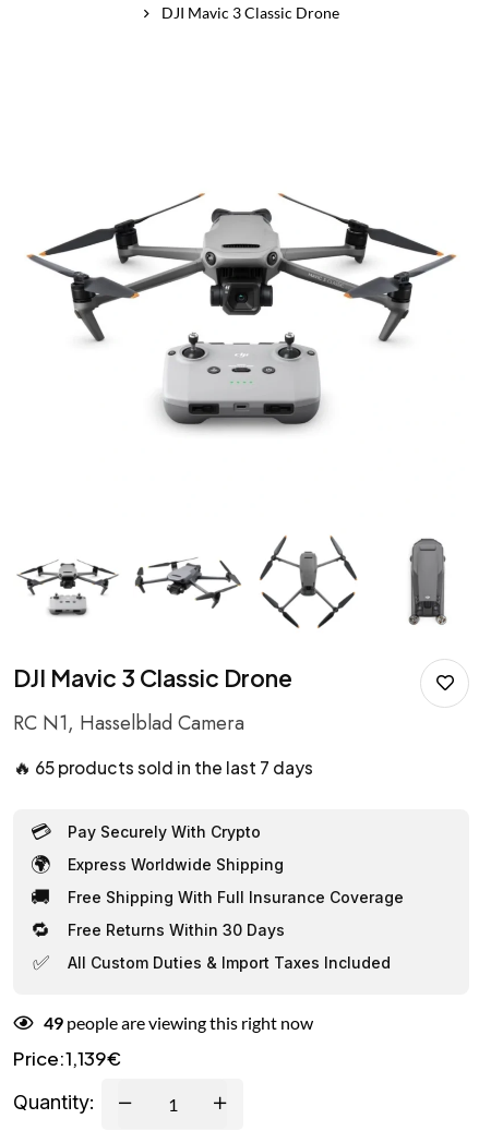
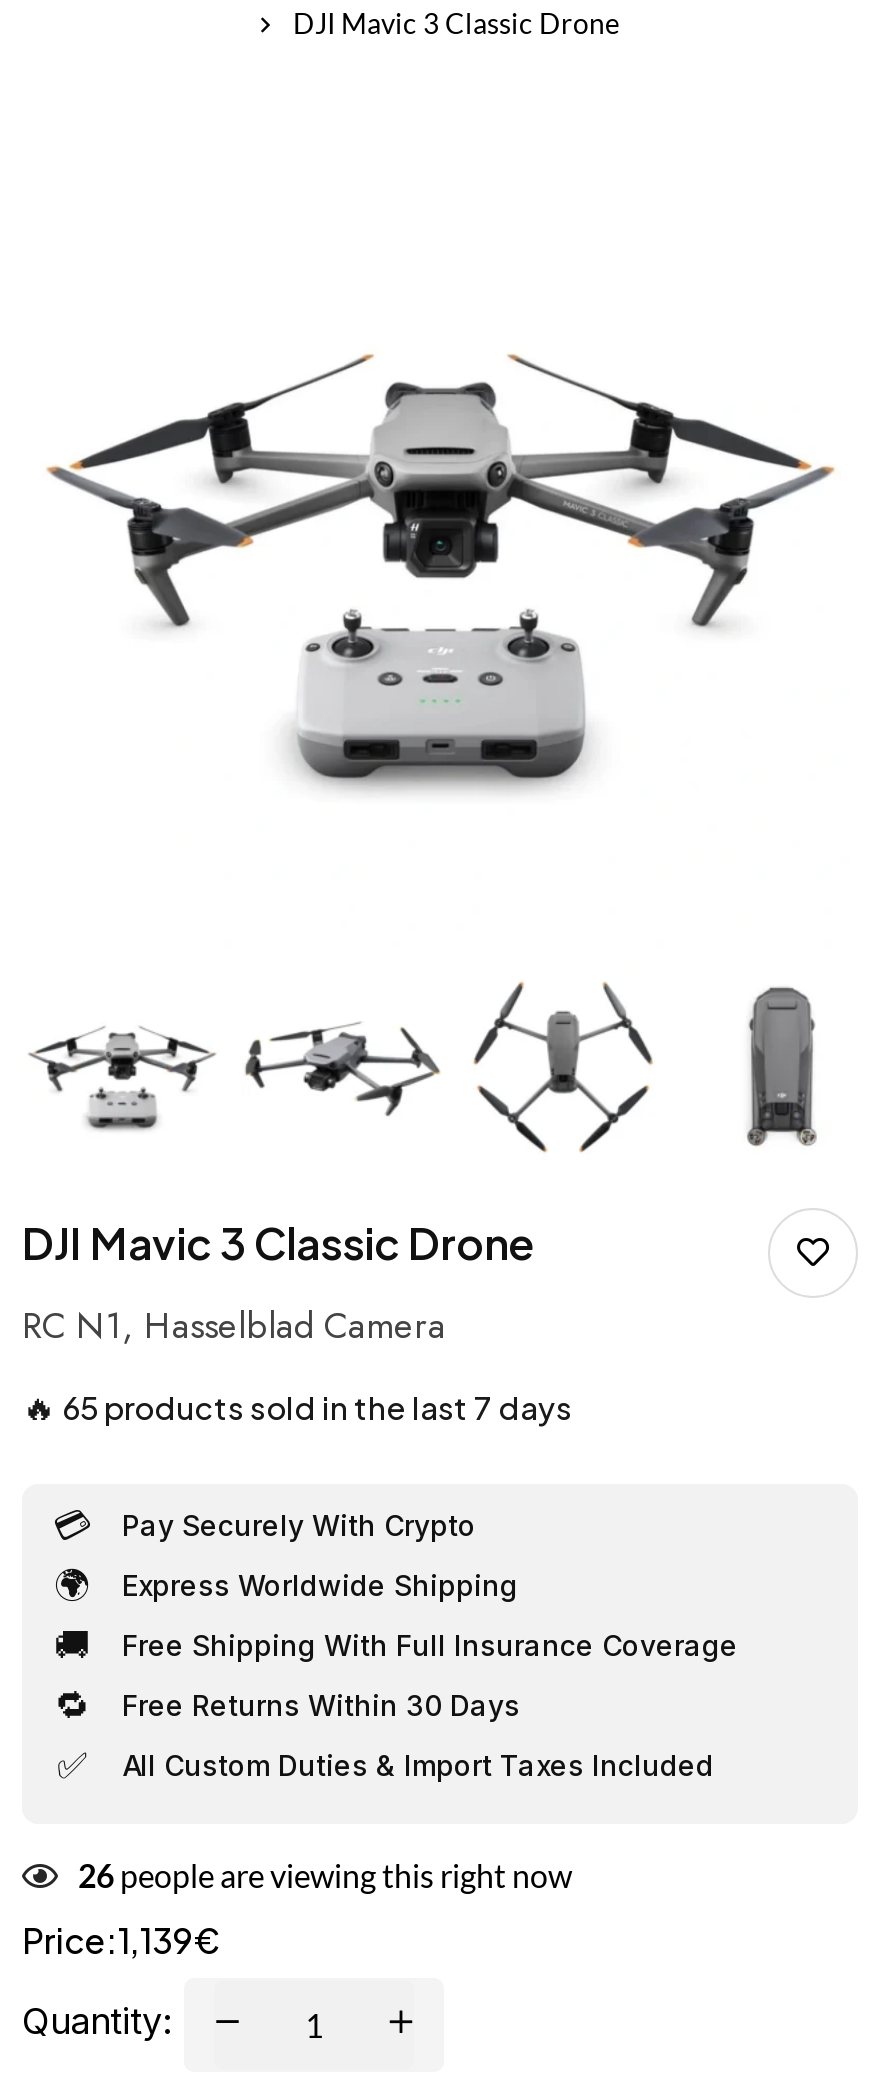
[44,1012,313,1032] 49 people are viewing this right now -> [78,1855,572,1893] 26 people are viewing this right now

